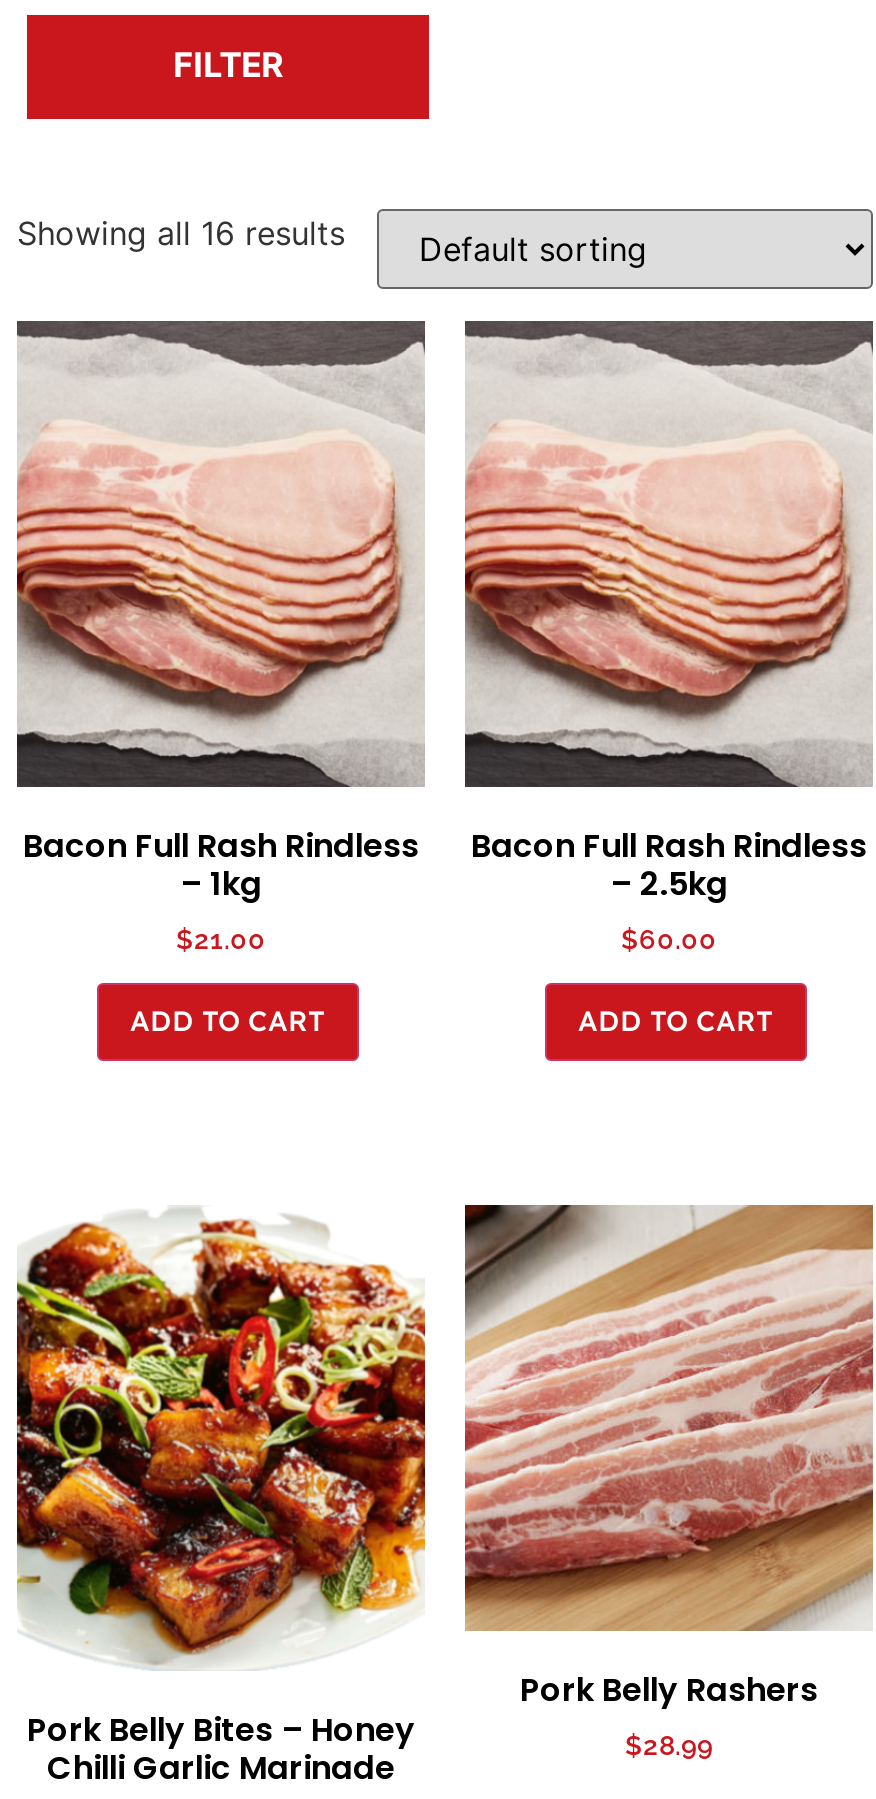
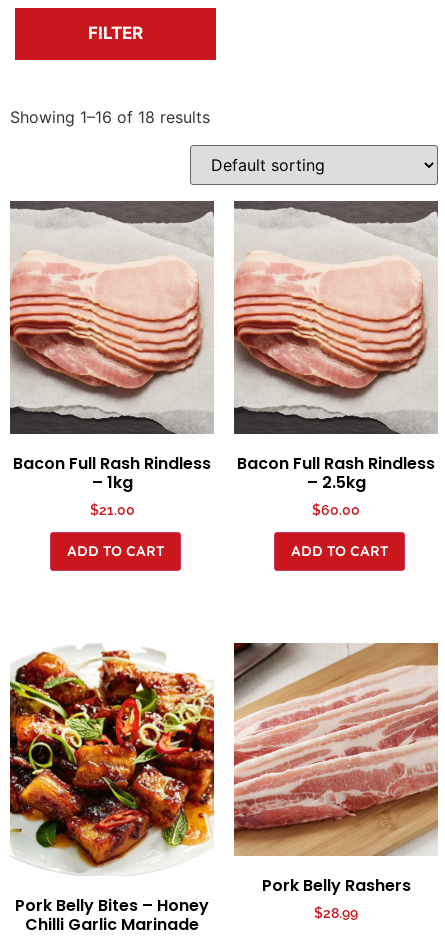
[17,213,345,253] Showing all 16 results -> [10,107,210,127] Showing 1–16 of 18 results

